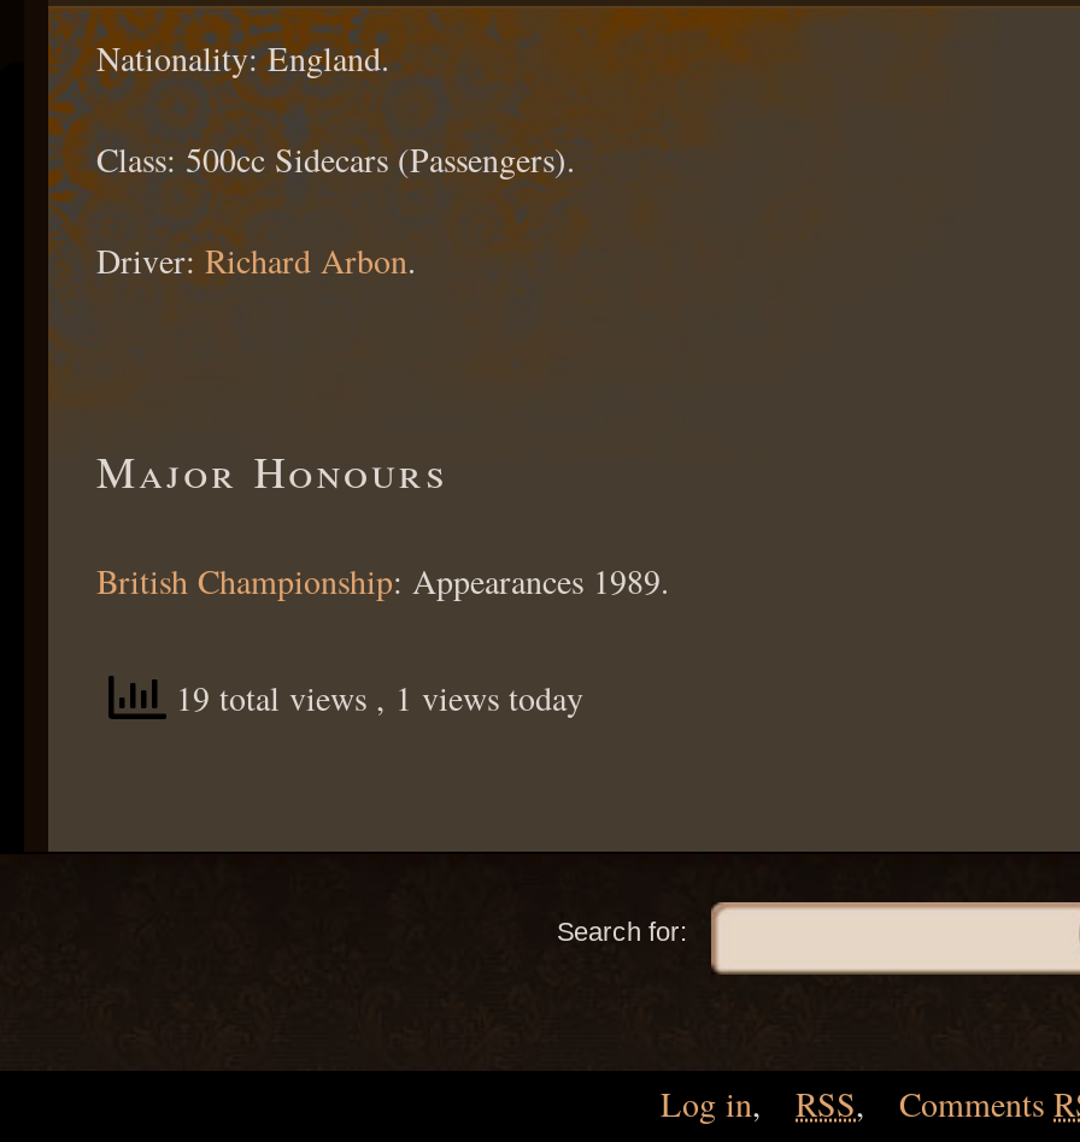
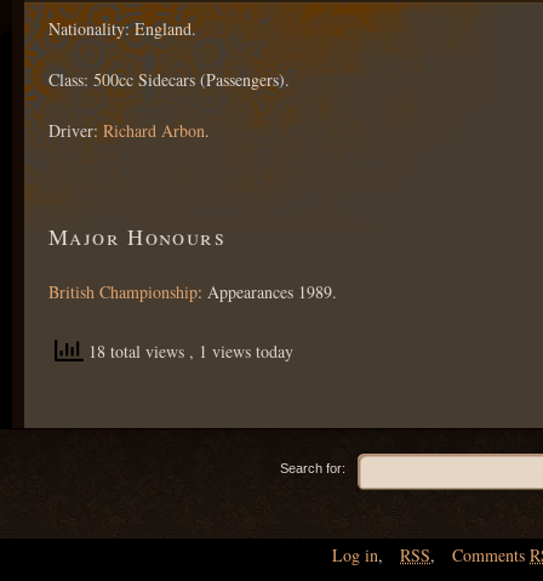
[166,676,583,722] 19 total views, 1 views today -> [84,340,293,363] 18 total views, 1 views today

